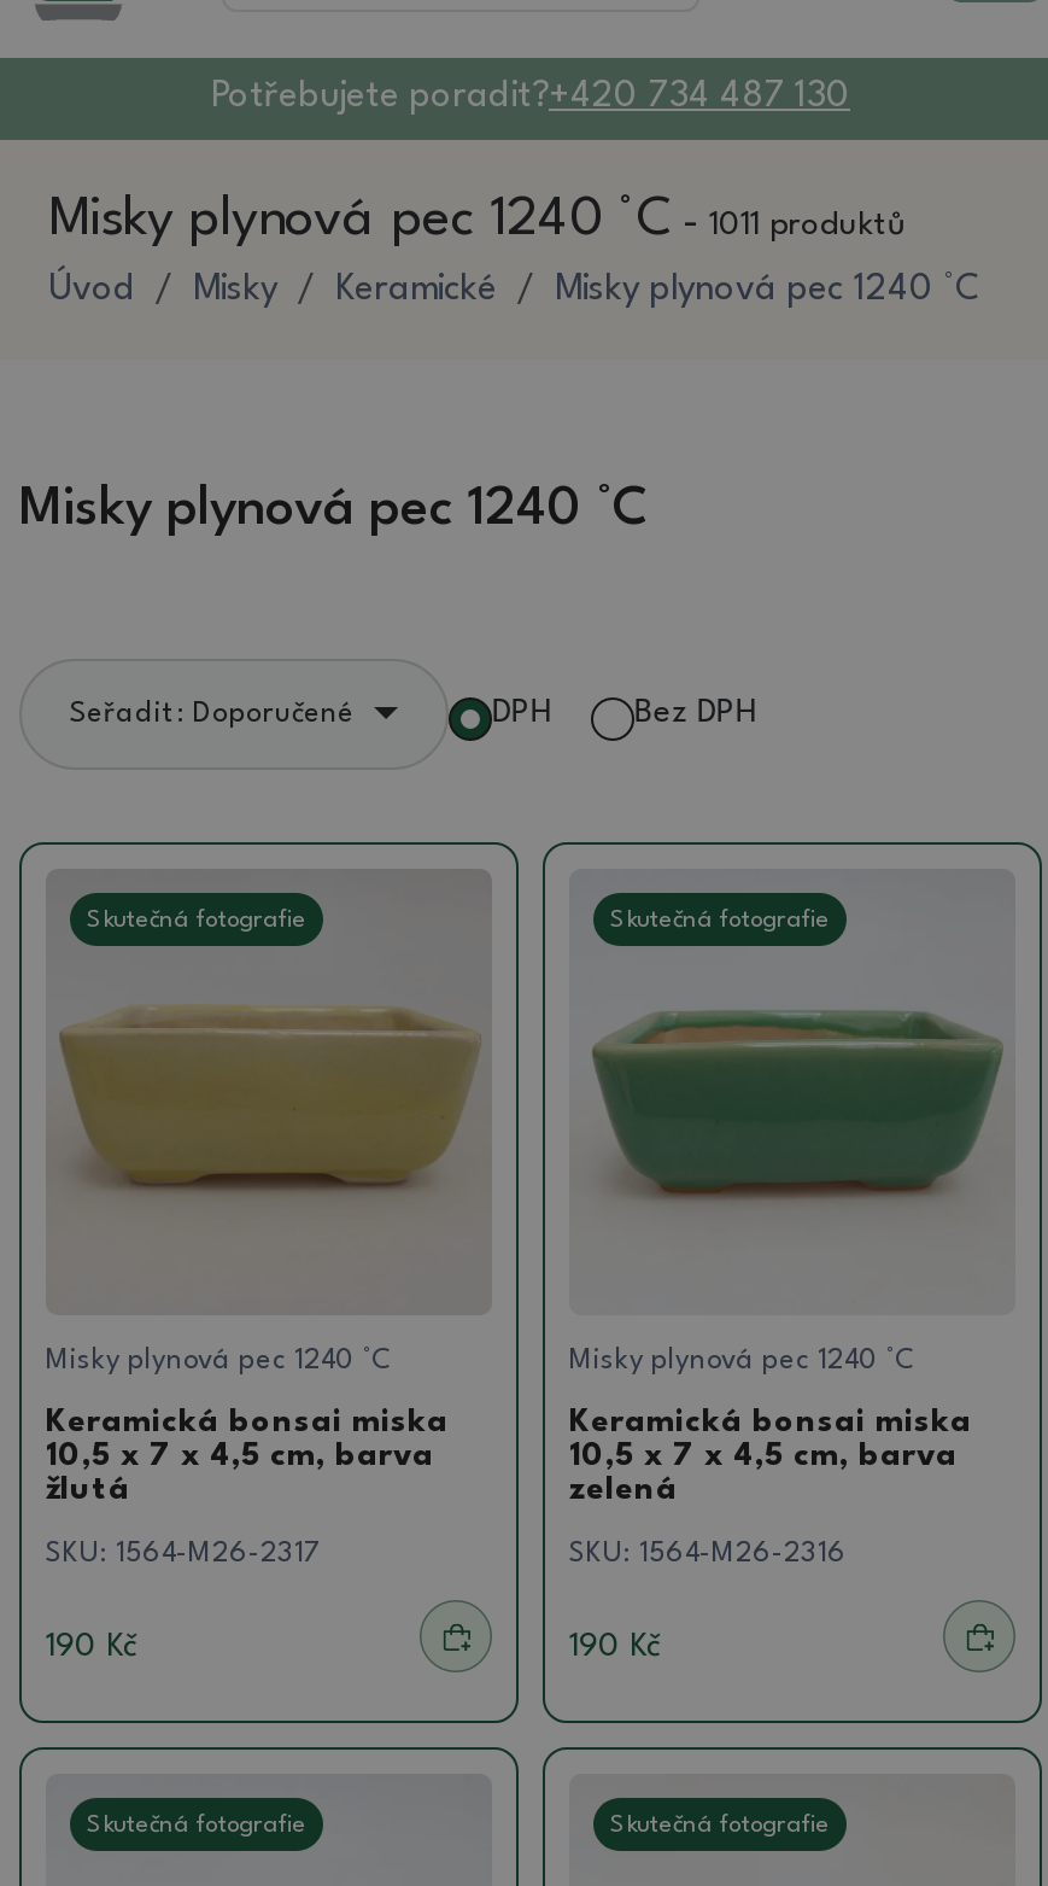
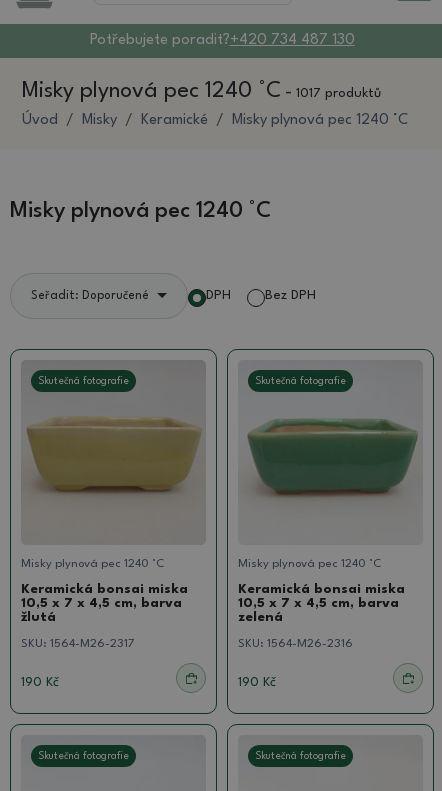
[48,194,904,247] Misky plynová pec 1240 °C - 1011 produktů -> [22,80,381,102] Misky plynová pec 1240 °C - 1017 produktů

